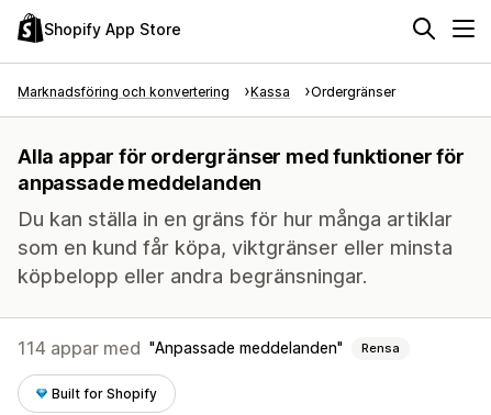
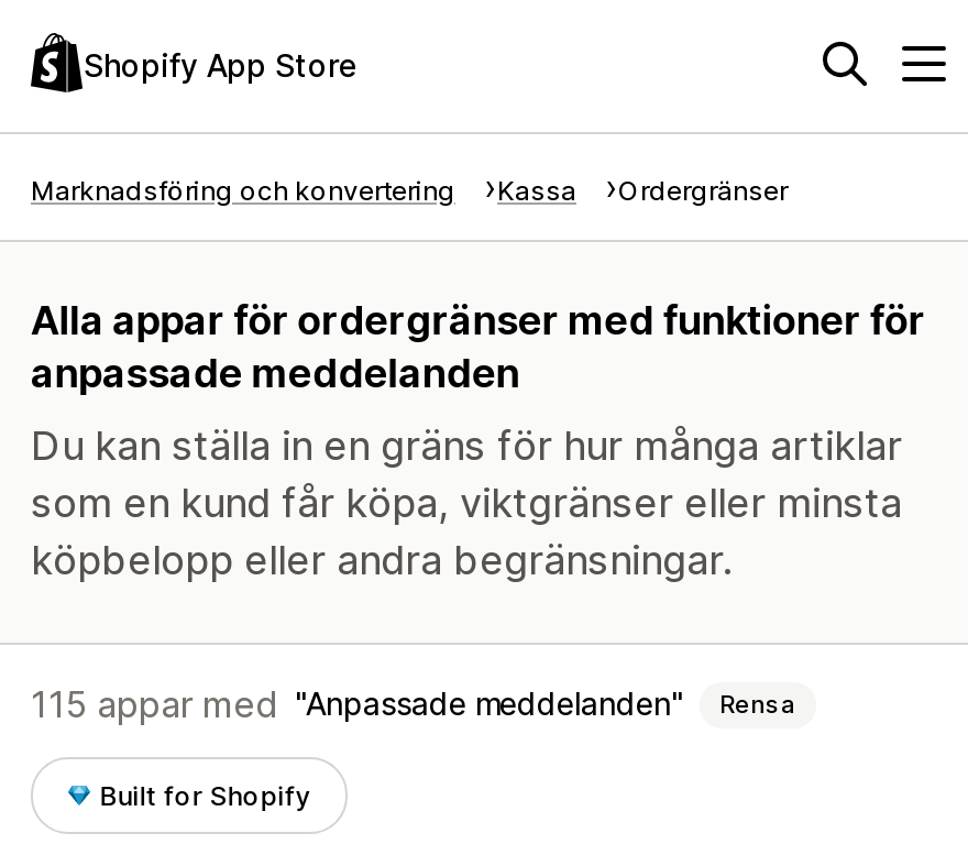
[18,337,400,359] 114 appar med Anpassade meddelanden Rensa -> [31,682,796,726] 115 appar med Anpassade meddelanden Rensa

